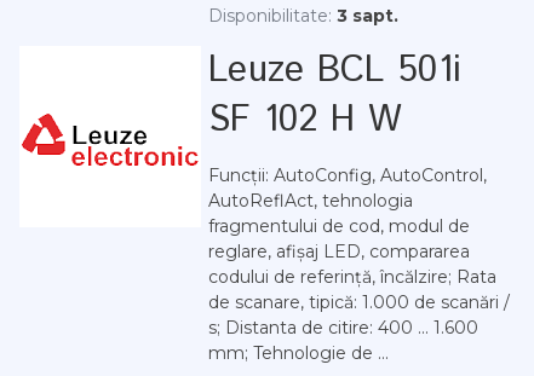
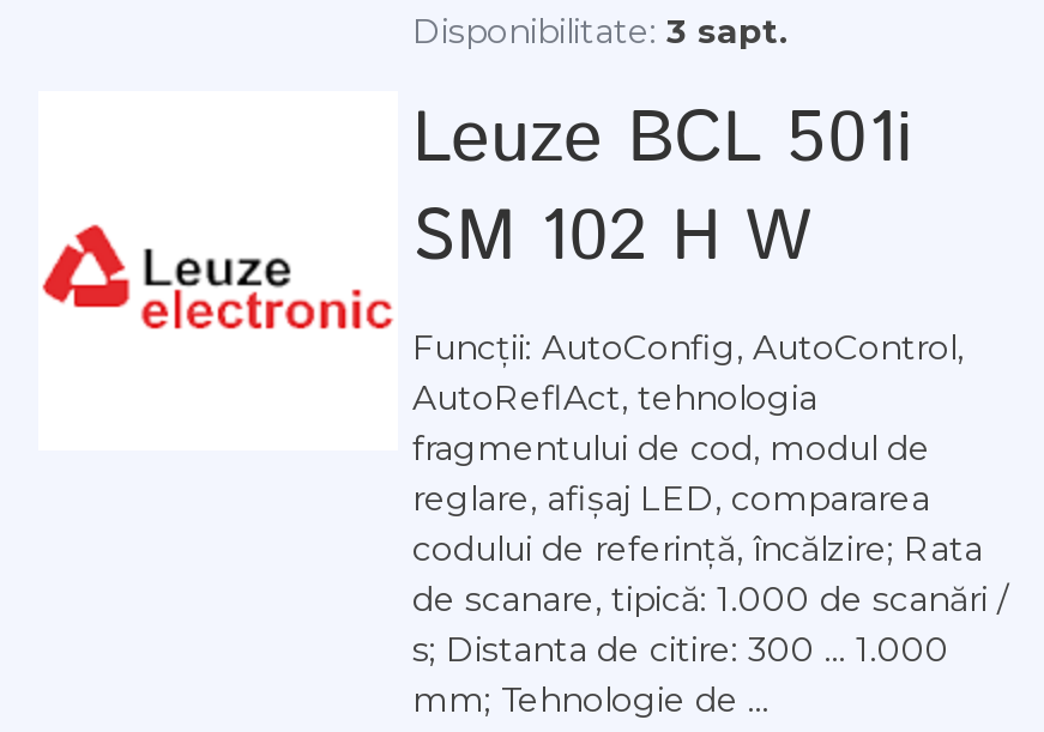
[208,94,402,146] SF 102 H W -> [412,187,813,290] SM 102 H W
[208,317,478,339] s; Distanta de citire: 400 ... 1.600 -> [412,628,949,671] s; Distanta de citire: 300 ... 1.000

